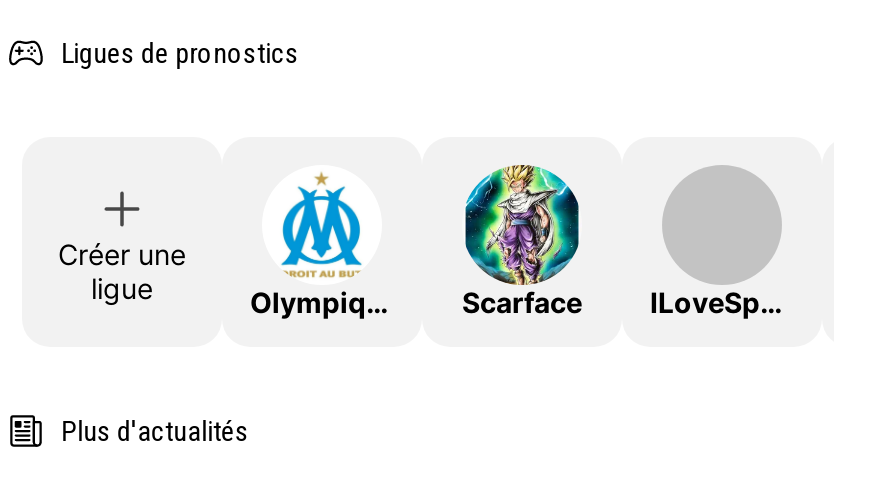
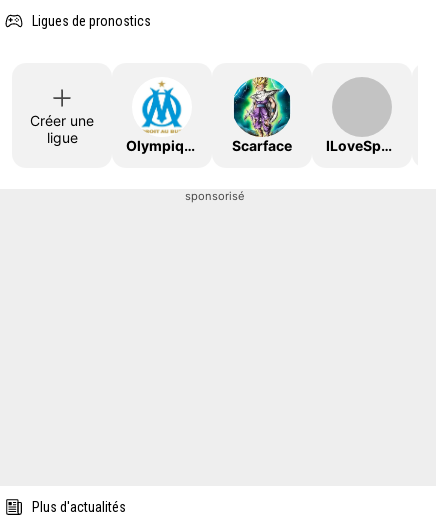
none -> [185,189,245,203] sponsorisé

